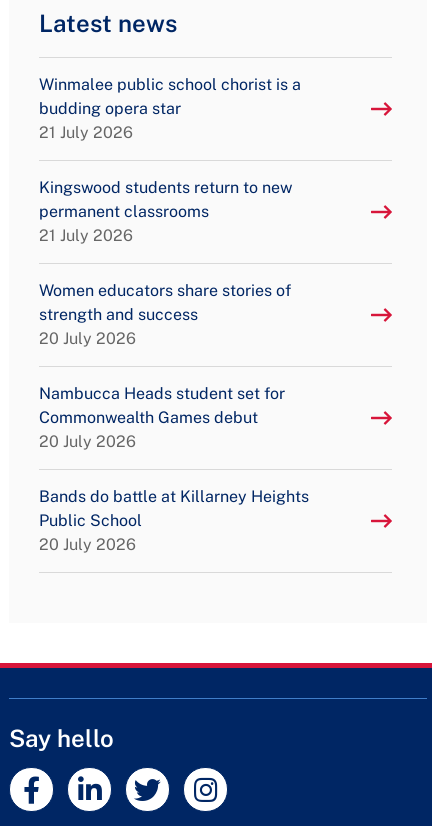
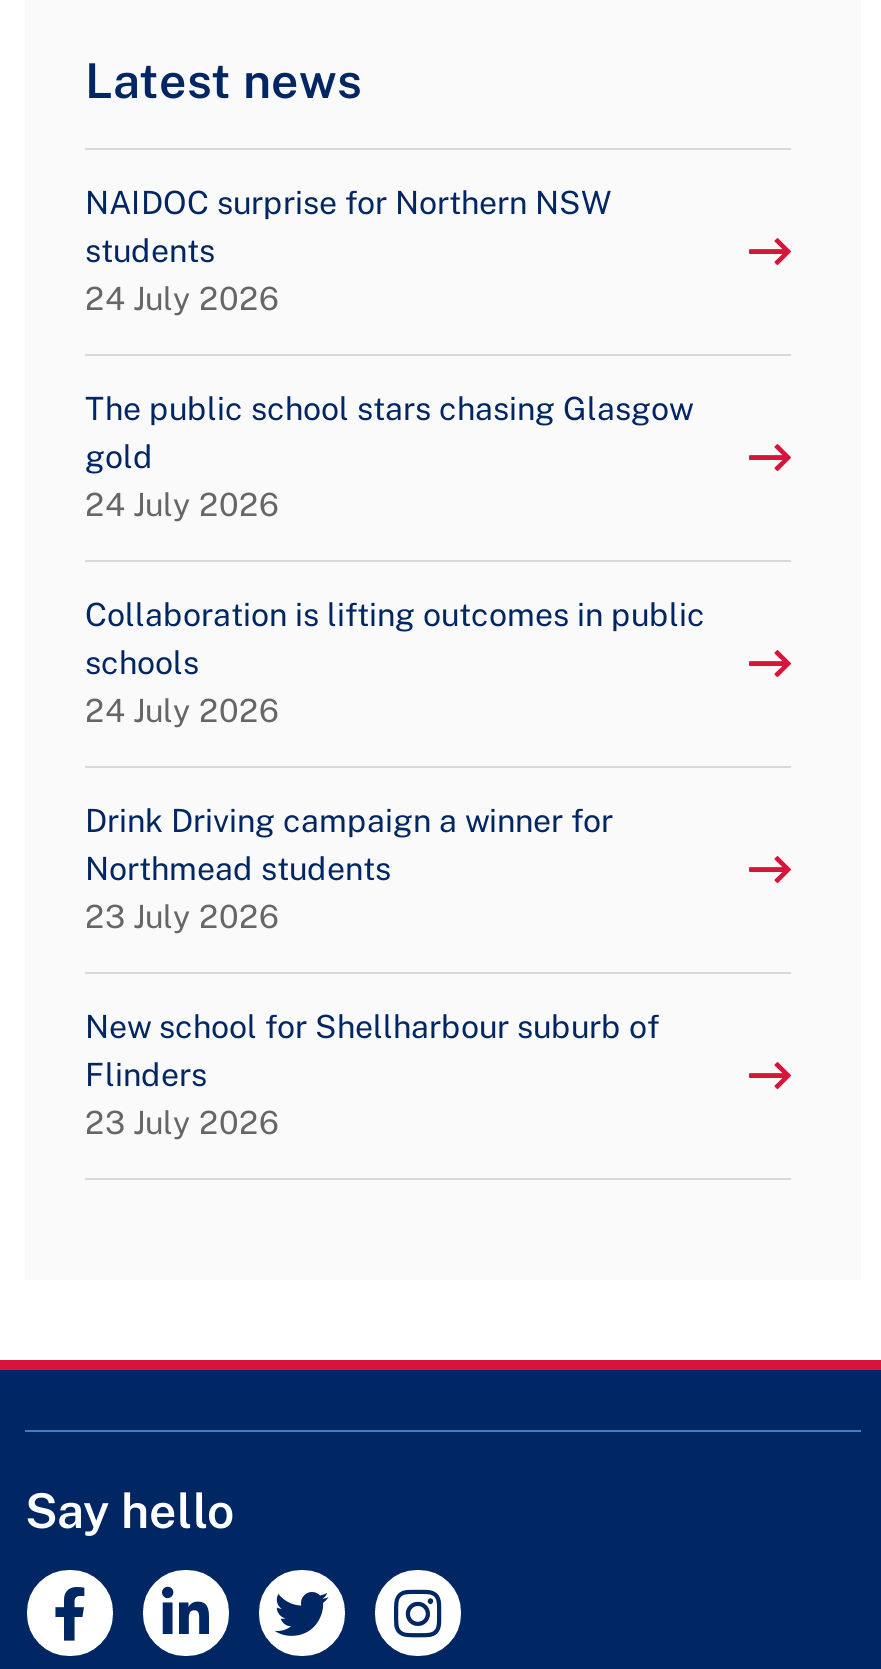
[39,75,301,142] Winmalee public school chorist is a | budding opera star | 21 July 2026 -> [85,184,611,318] NAIDOC surprise for Northern NSW | students | 24 July 2026
[39,178,292,245] Kingswood students return to new | permanent classrooms | 21 July 2026 -> [85,390,693,524] The public school stars chasing Glasgow | gold | 24 July 2026
[39,281,291,348] Women educators share stories of | strength and success | 20 July 2026 -> [85,596,705,730] Collaboration is lifting outcomes in public | schools | 24 July 2026
[39,384,285,451] Nambucca Heads student set for | Commonwealth Games debut | 20 July 2026 -> [85,802,613,936] Drink Driving campaign a winner for | Northmead students | 23 July 2026
[39,487,309,554] Bands do battle at Killarney Heights | Public School | 20 July 2026 -> [85,1008,659,1142] New school for Shellharbour suburb of | Flinders | 23 July 2026

